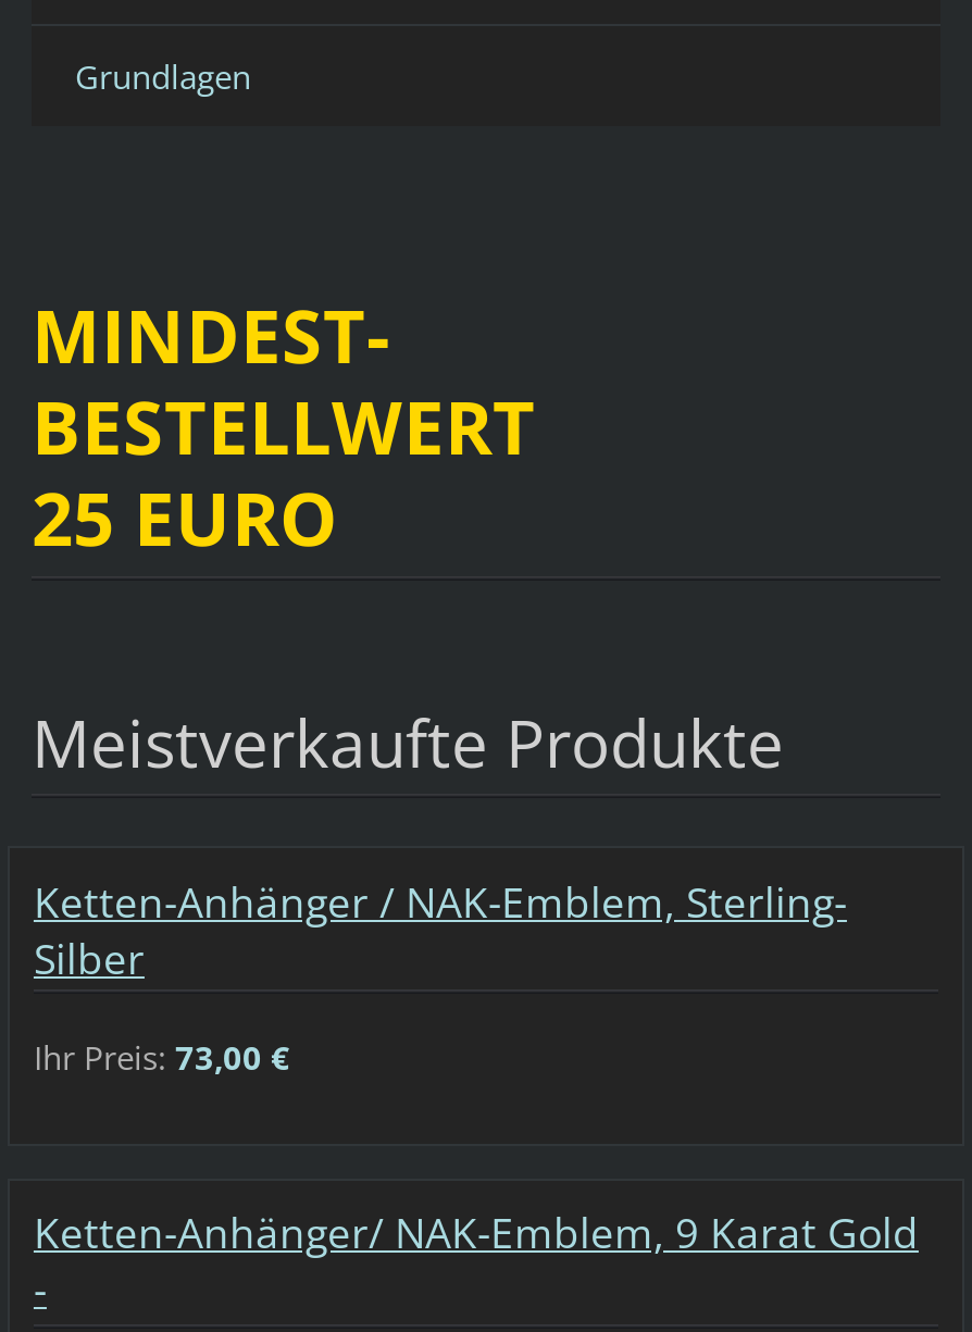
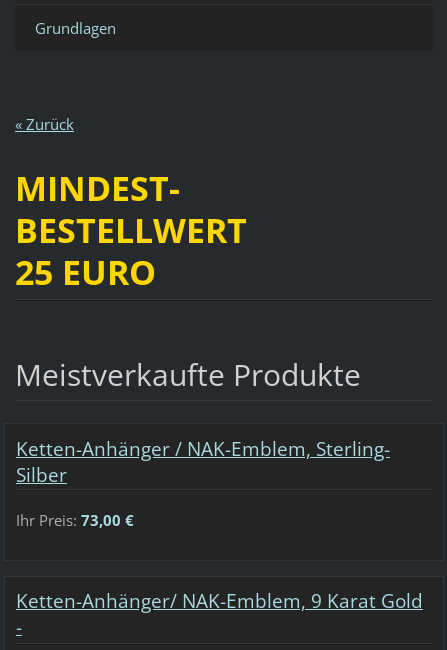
none -> [15,114,74,134] « Zurück

